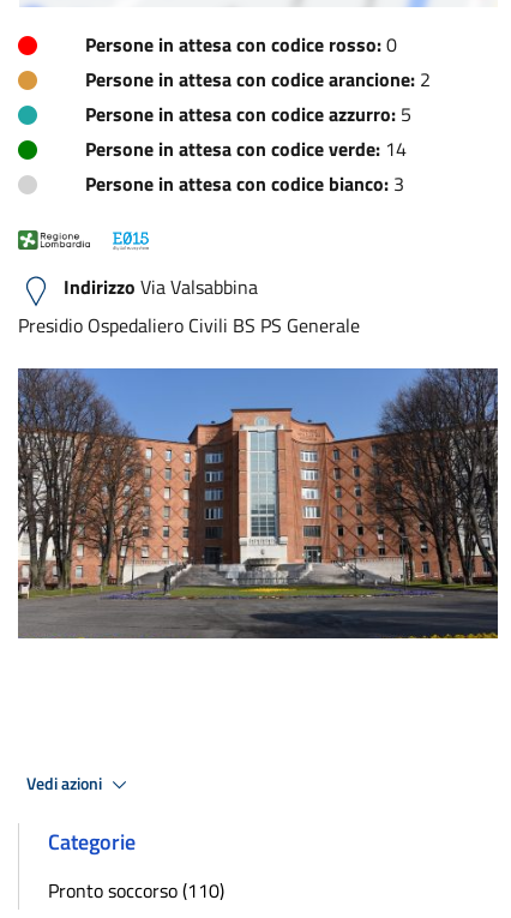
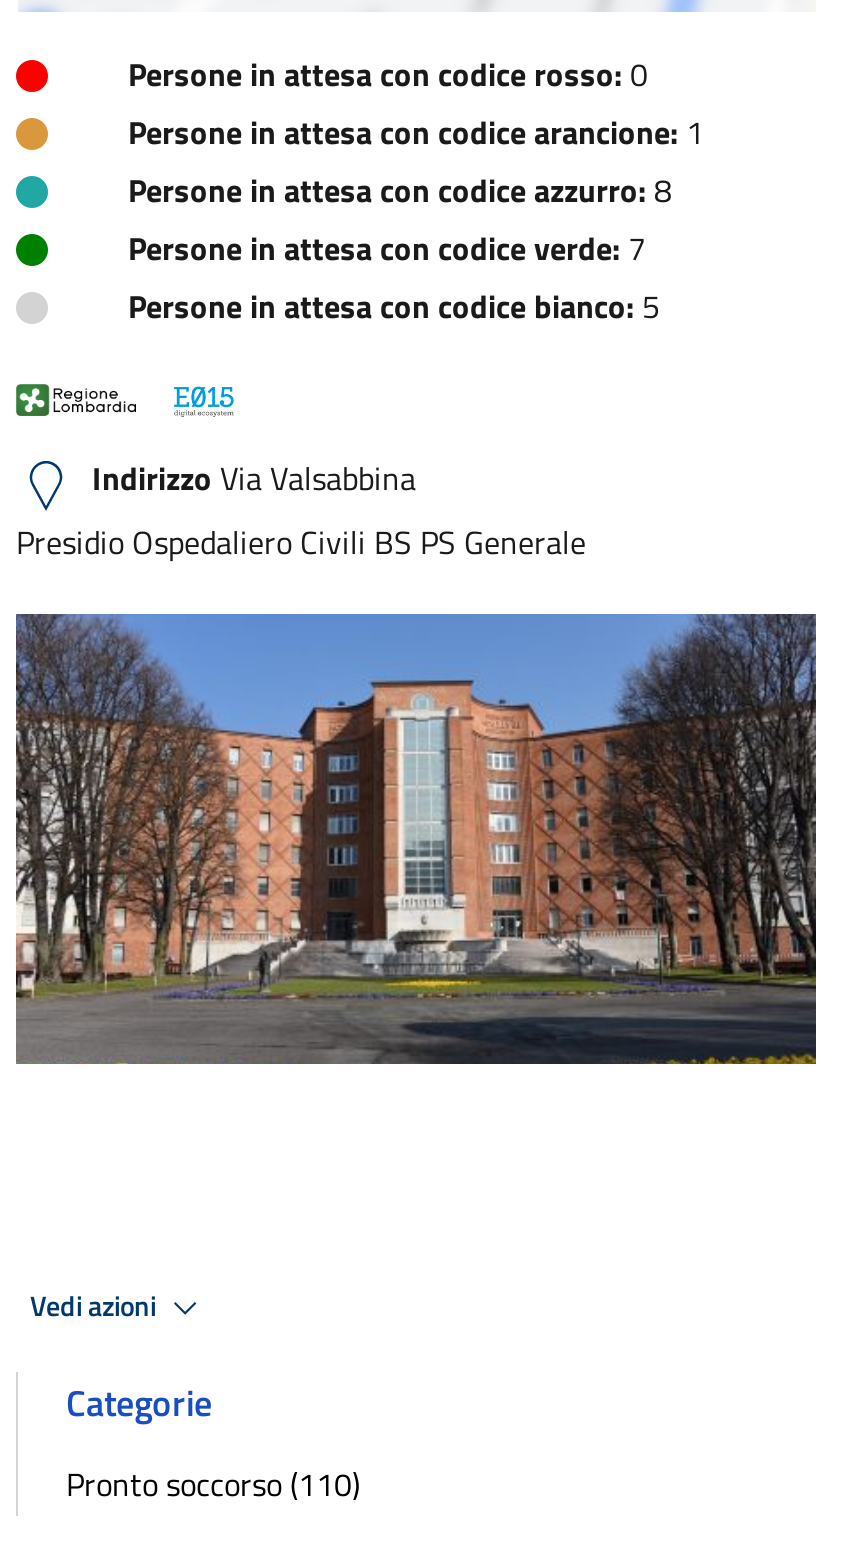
[85,65,431,94] Persone in attesa con codice arancione: 2 -> [128,108,704,156] Persone in attesa con codice arancione: 1
[85,100,411,128] Persone in attesa con codice azzurro: 5 -> [128,166,672,214] Persone in attesa con codice azzurro: 8
[85,134,407,163] Persone in attesa con codice verde: 14 -> [128,224,646,272] Persone in attesa con codice verde: 7
[85,169,404,198] Persone in attesa con codice bianco: 3 -> [128,282,660,330] Persone in attesa con codice bianco: 5

